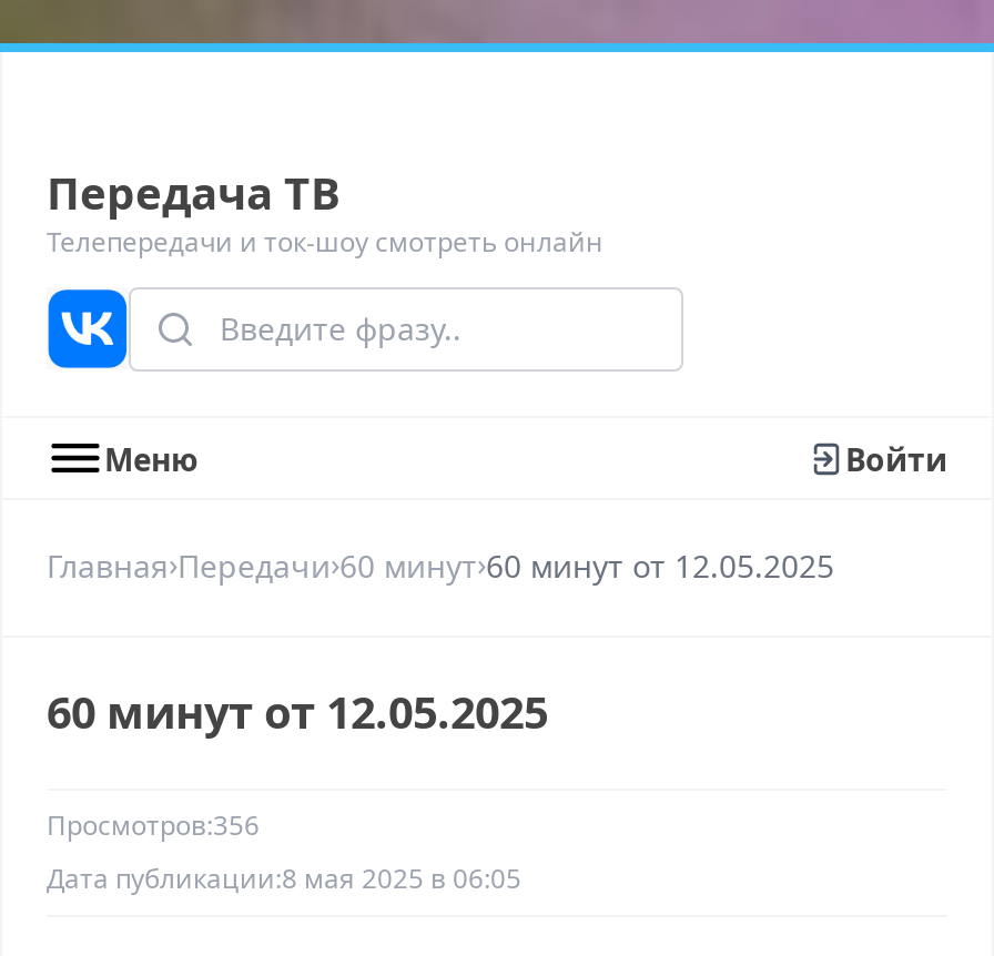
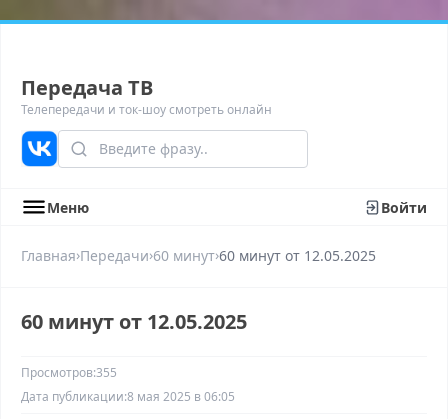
[47,806,260,844] Просмотров:356 -> [21,364,117,381] Просмотров:355

